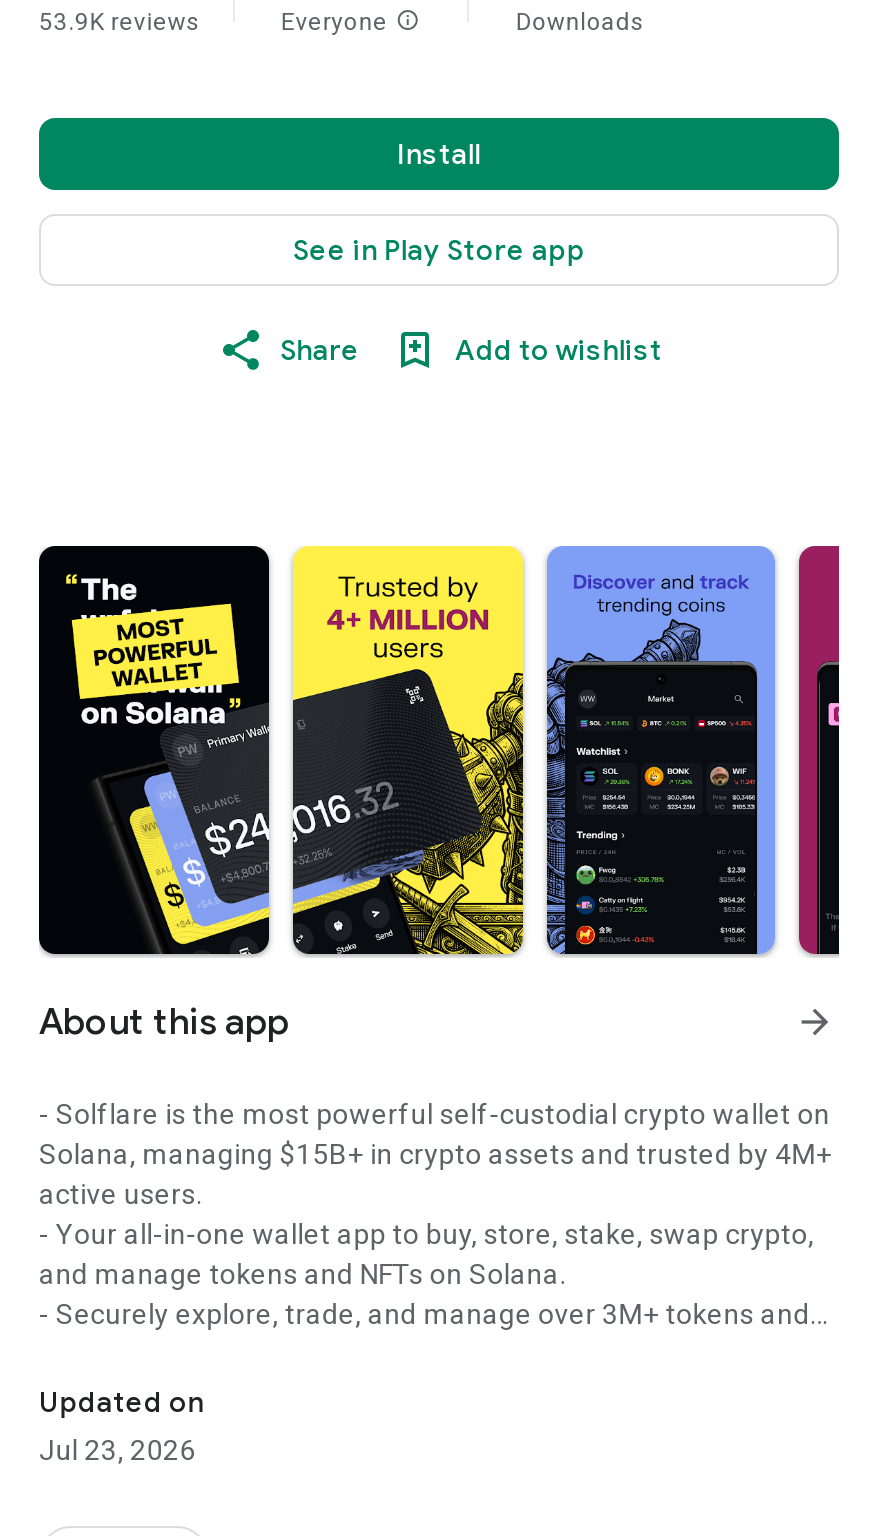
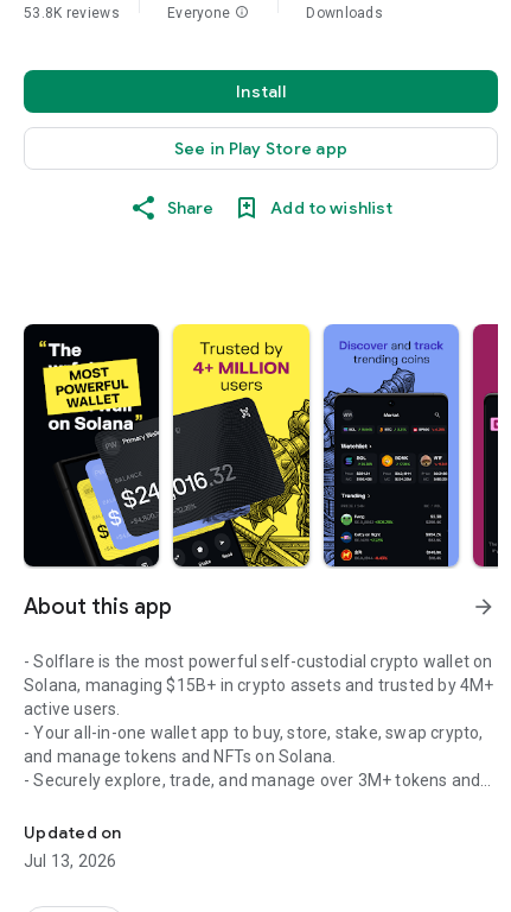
[39,8,201,36] 53.9K reviews -> [24,5,120,21] 53.8K reviews
[39,1434,196,1466] Jul 23, 2026 -> [24,851,117,870] Jul 13, 2026

